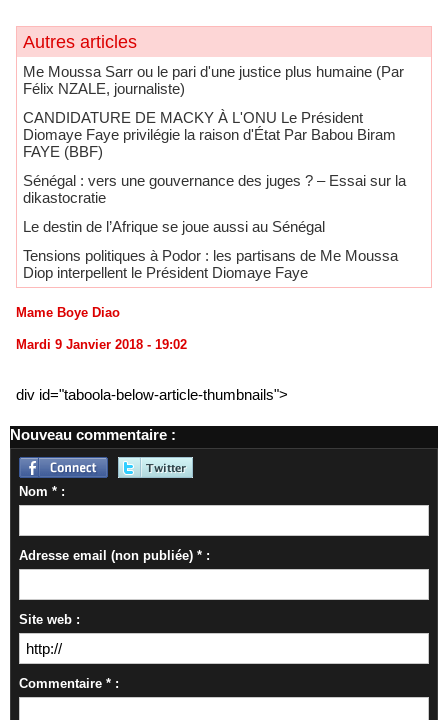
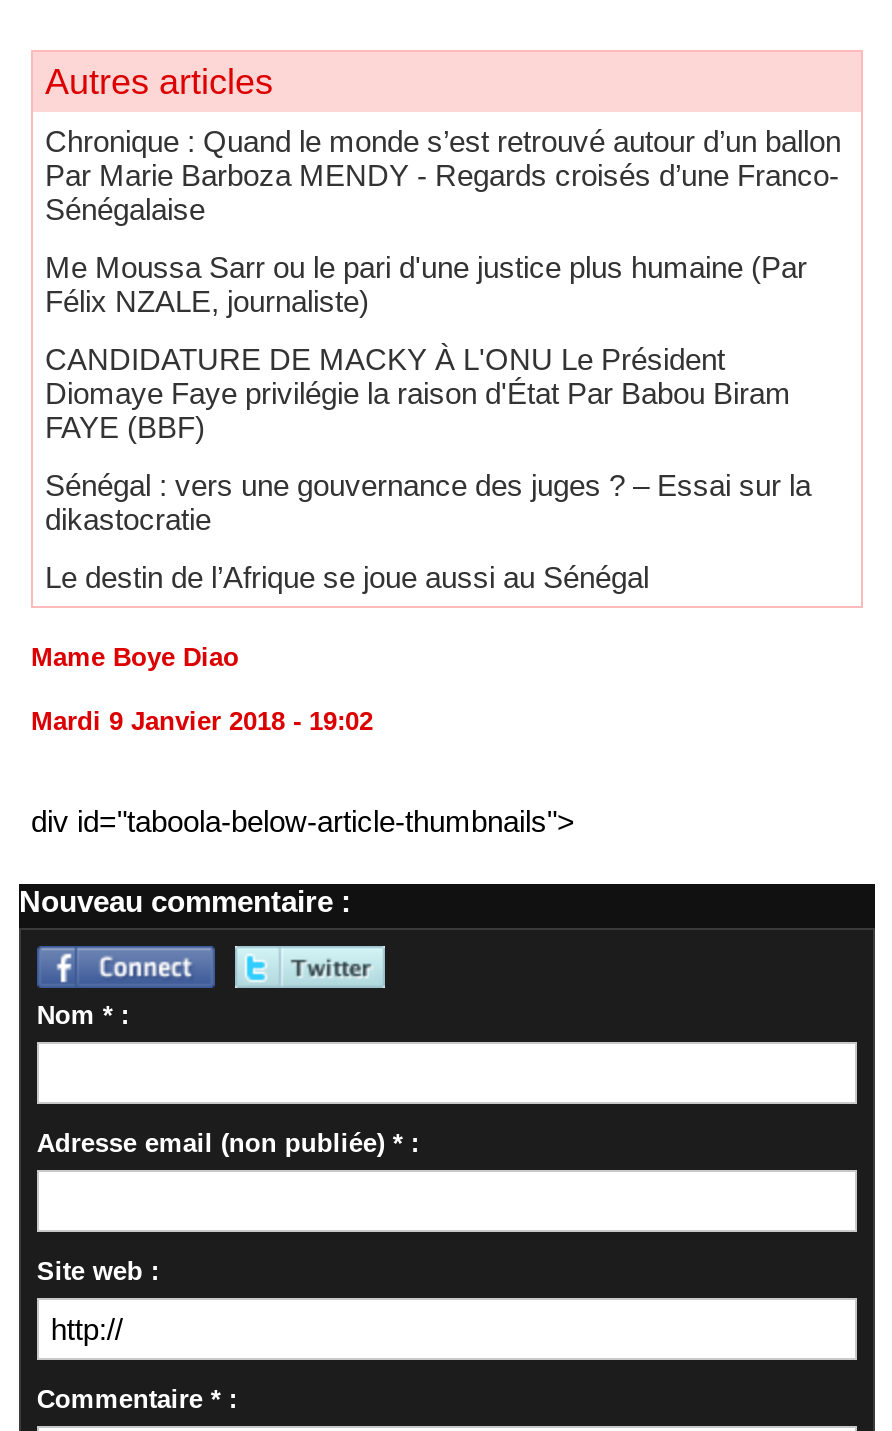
none -> [45,124,841,226] Chronique : Quand le monde s’est retrouvé autour d’un ballon | Par Marie Barboza MENDY - Regards croisés d’une Franco- | Sénégalaise
moved [23,63,406,235] -> [45,250,811,594]: Me Moussa Sarr ou le pari d'une justice plus humaine (Par | Félix NZALE, journaliste) | CANDIDATURE DE MACKY À L'ONU Le Président | Diomaye Faye privilégie la raison d'État Par Babou Biram | FAYE (BBF) | Sénégal : vers une gouvernance des juges ? – Essai sur la | dikastocratie | Le destin de l’Afrique se joue aussi au Sénégal
[23,247,398,281] Tensions politiques à Podor : les partisans de Me Moussa | Diop interpellent le Président Diomaye Faye -> none

